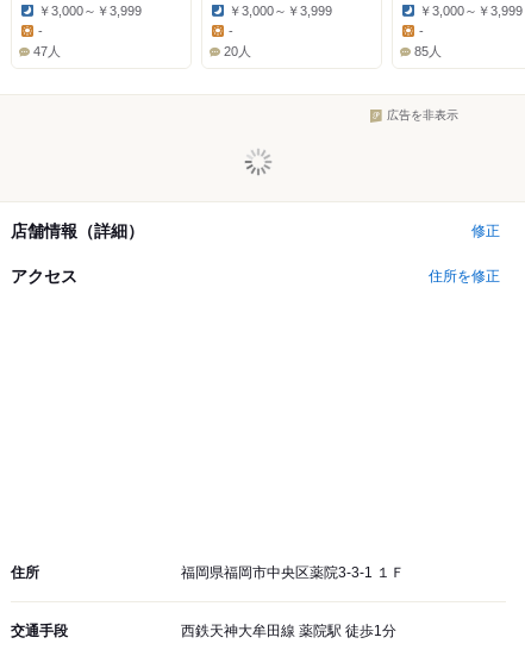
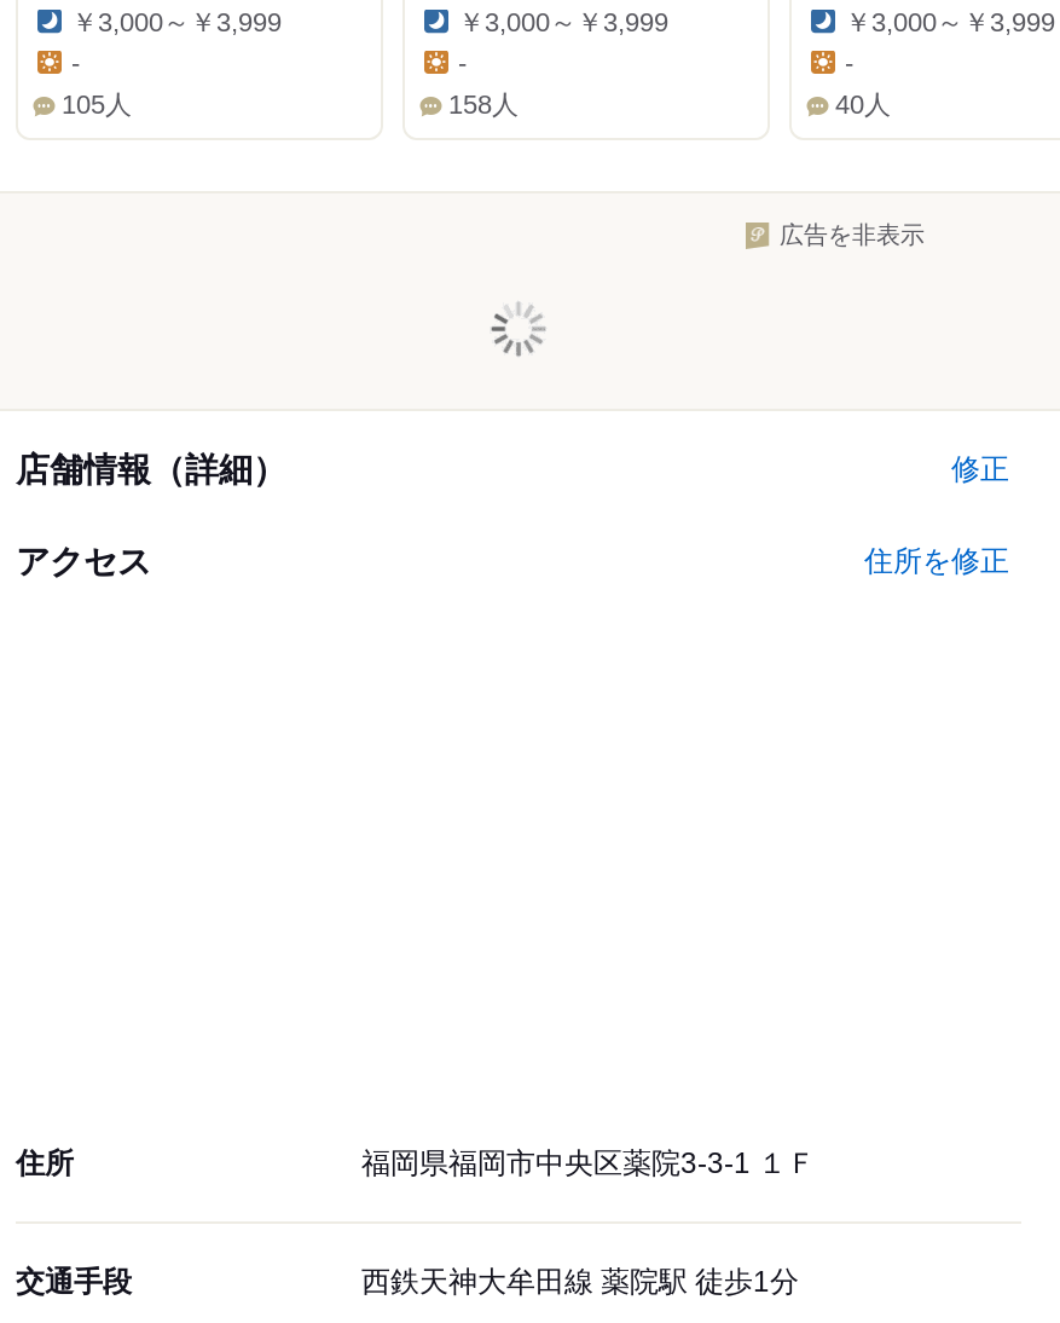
[33,44,61,59] 47人 -> [62,90,132,119] 105人
[224,44,251,59] 20人 -> [448,90,519,119] 158人
[414,44,442,59] 85人 -> [835,90,891,119] 40人

